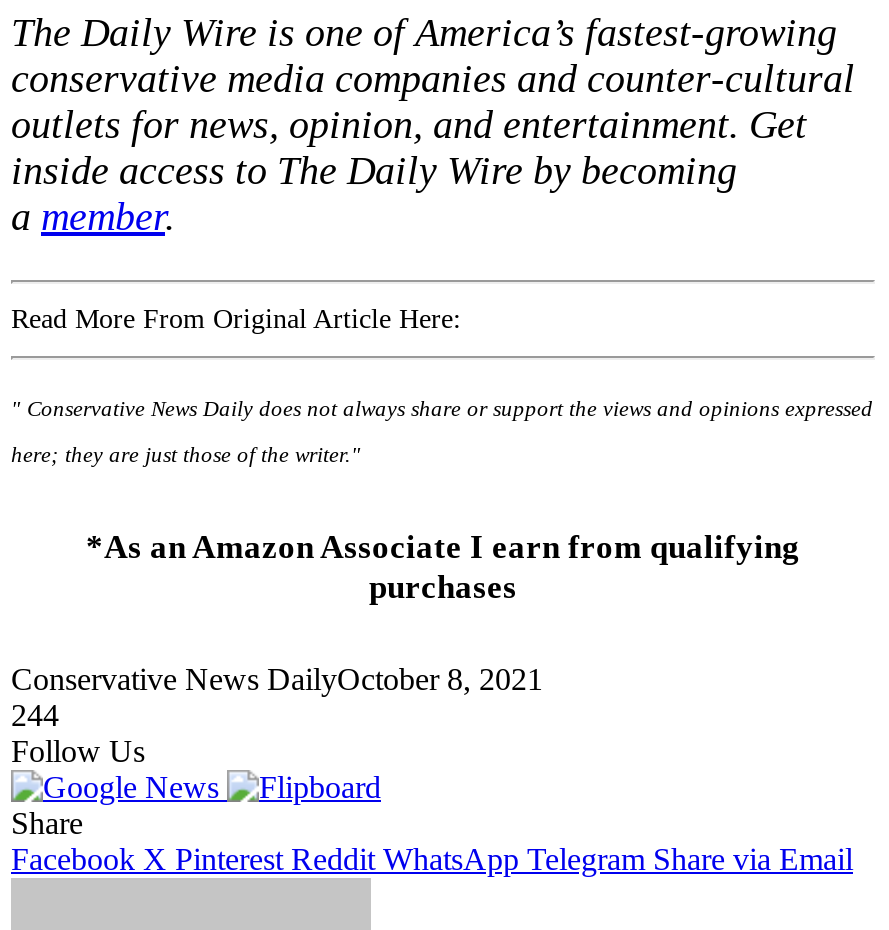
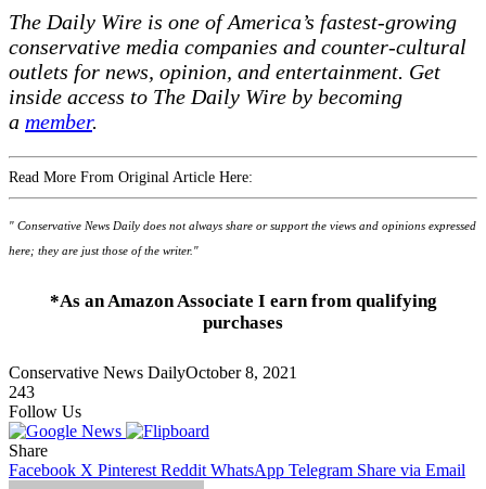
[11,698,59,732] 244 -> [9,383,35,401] 243

